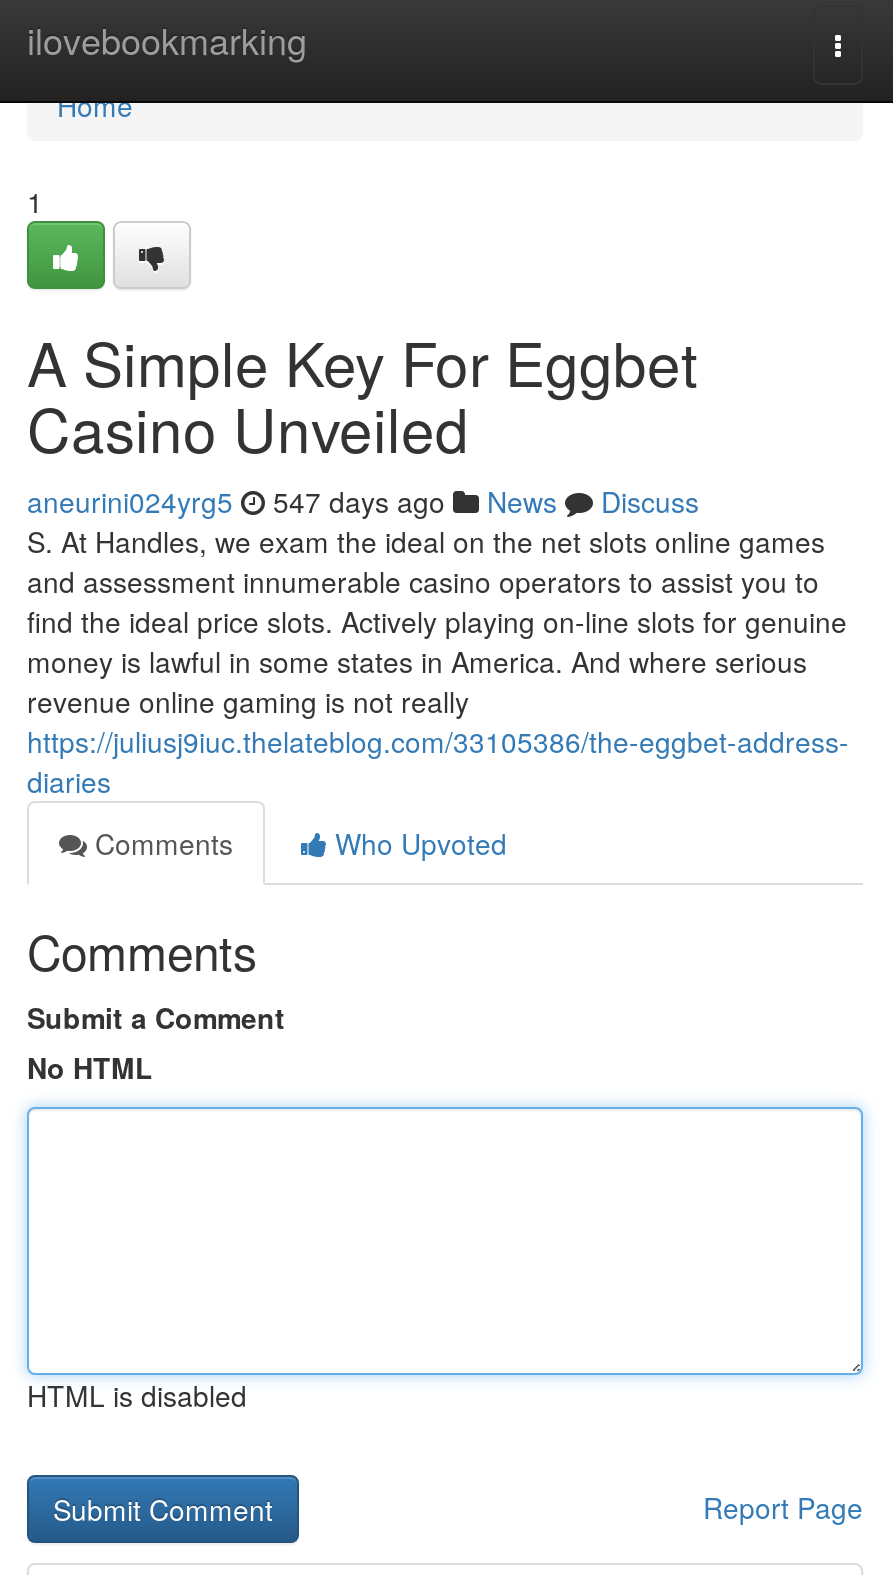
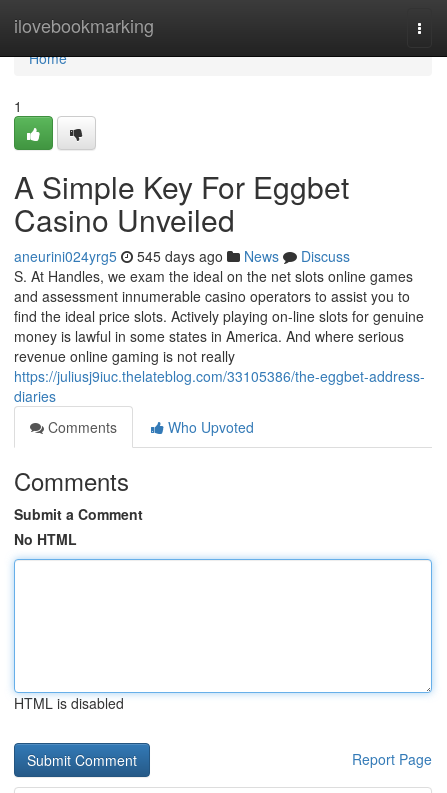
[27,481,699,521] aneurini024yrg5 547 days ago News Discuss -> [14,246,350,266] aneurini024yrg5 545 days ago News Discuss

